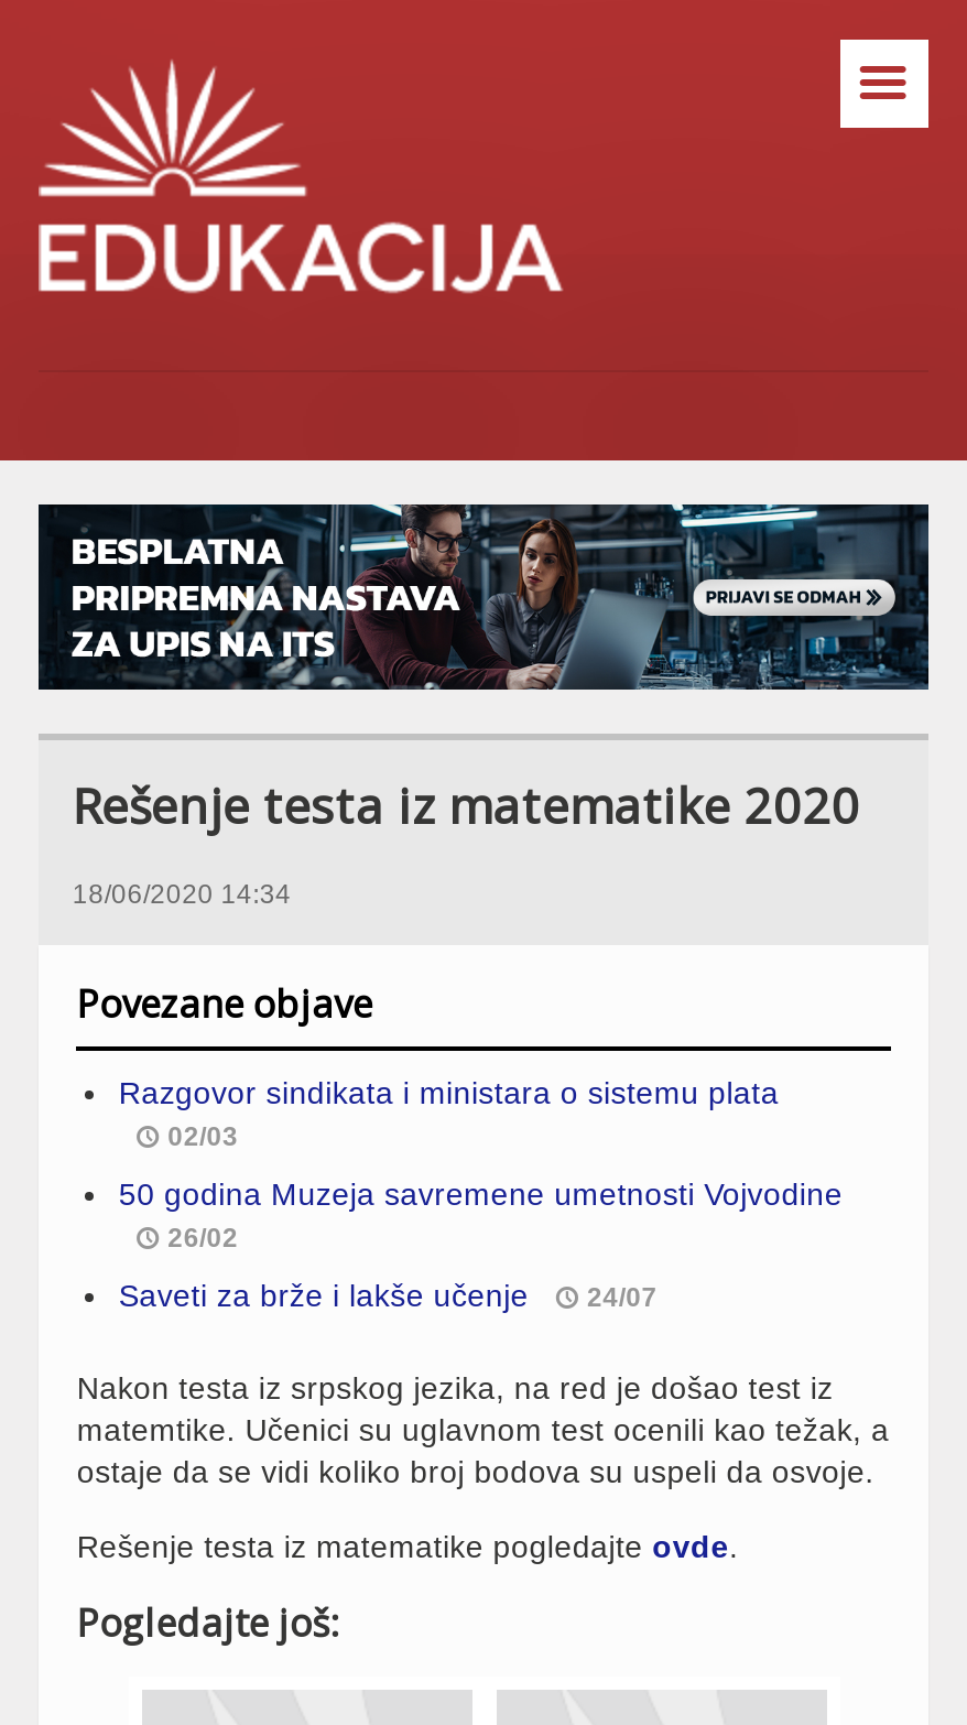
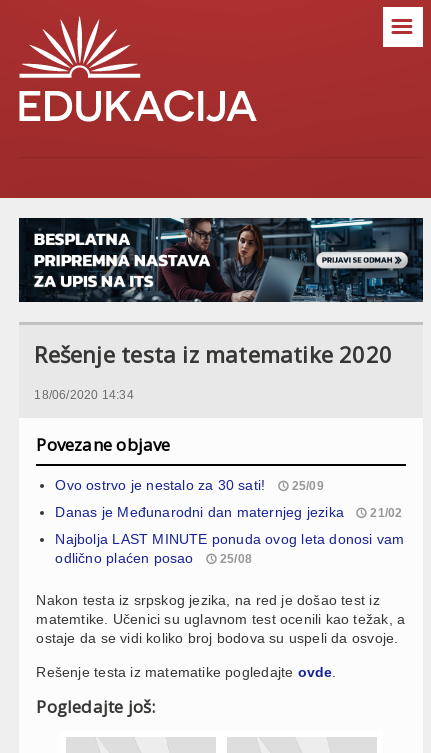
[119,1075,779,1152] Razgovor sindikata i ministara o sistemu plata | 02/03 -> [55,477,324,493] Ovo ostrvo je nestalo za 30 sati! | 25/09
[119,1176,843,1254] 50 godina Muzeja savremene umetnosti Vojvodine | 26/02 -> [55,504,402,520] Danas je Međunarodni dan maternjeg jezika | 21/02
[119,1278,658,1313] Saveti za brže i lakše učenje | 24/07 -> [55,531,404,566] Najbolja LAST MINUTE ponuda ovog leta donosi vam | odlično plaćen posao | 25/08

